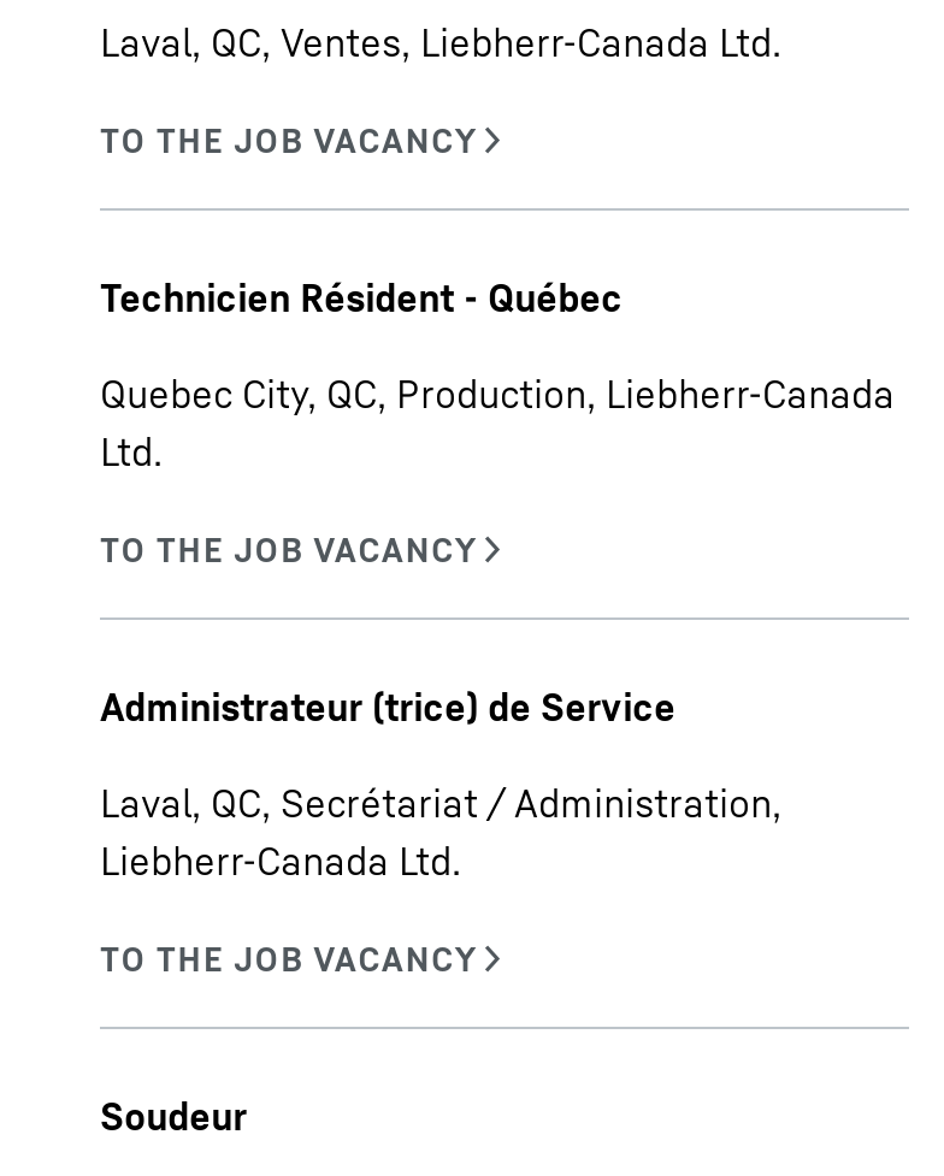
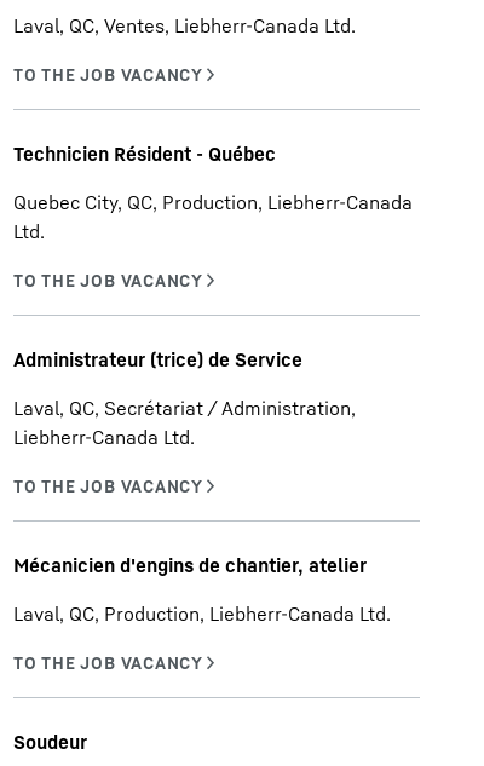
none -> [13,553,391,626] Mécanicien d'engins de chantier, atelier | Laval, QC, Production, Liebherr-Canada Ltd.

